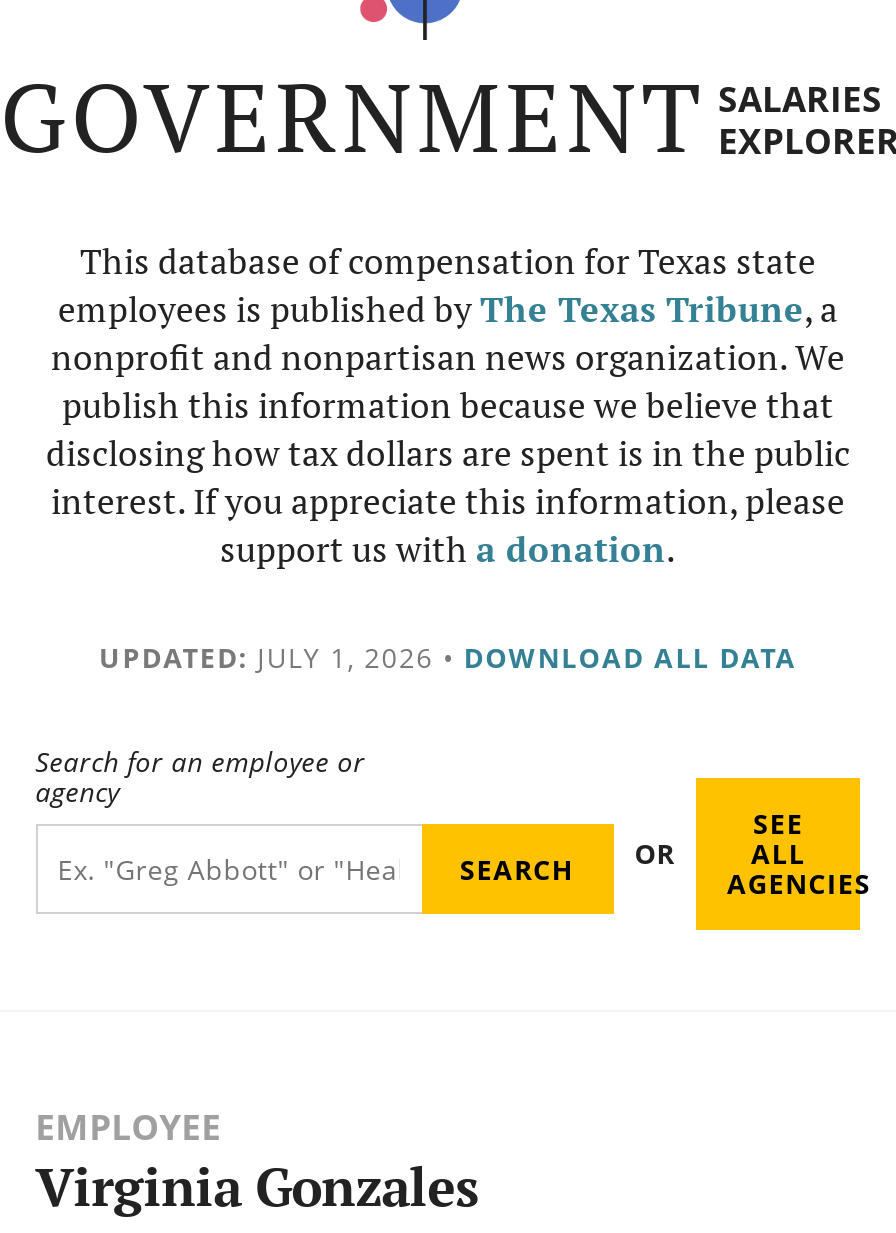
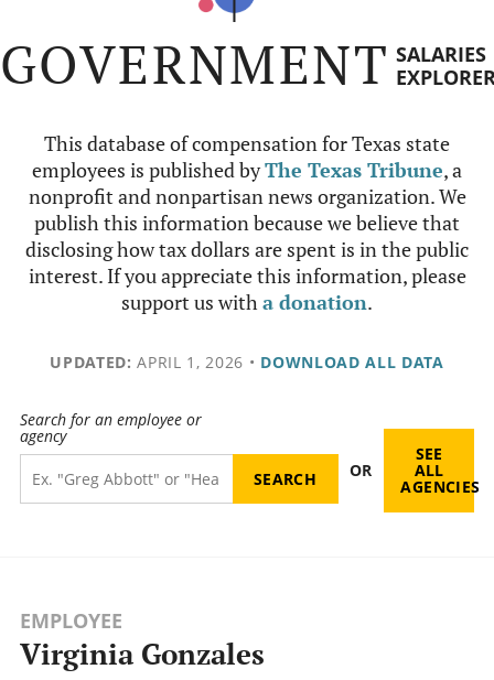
[99,638,797,676] UPDATED: JULY 1, 2026 • DOWNLOAD ALL DATA -> [50,352,444,373] UPDATED: APRIL 1, 2026 • DOWNLOAD ALL DATA

